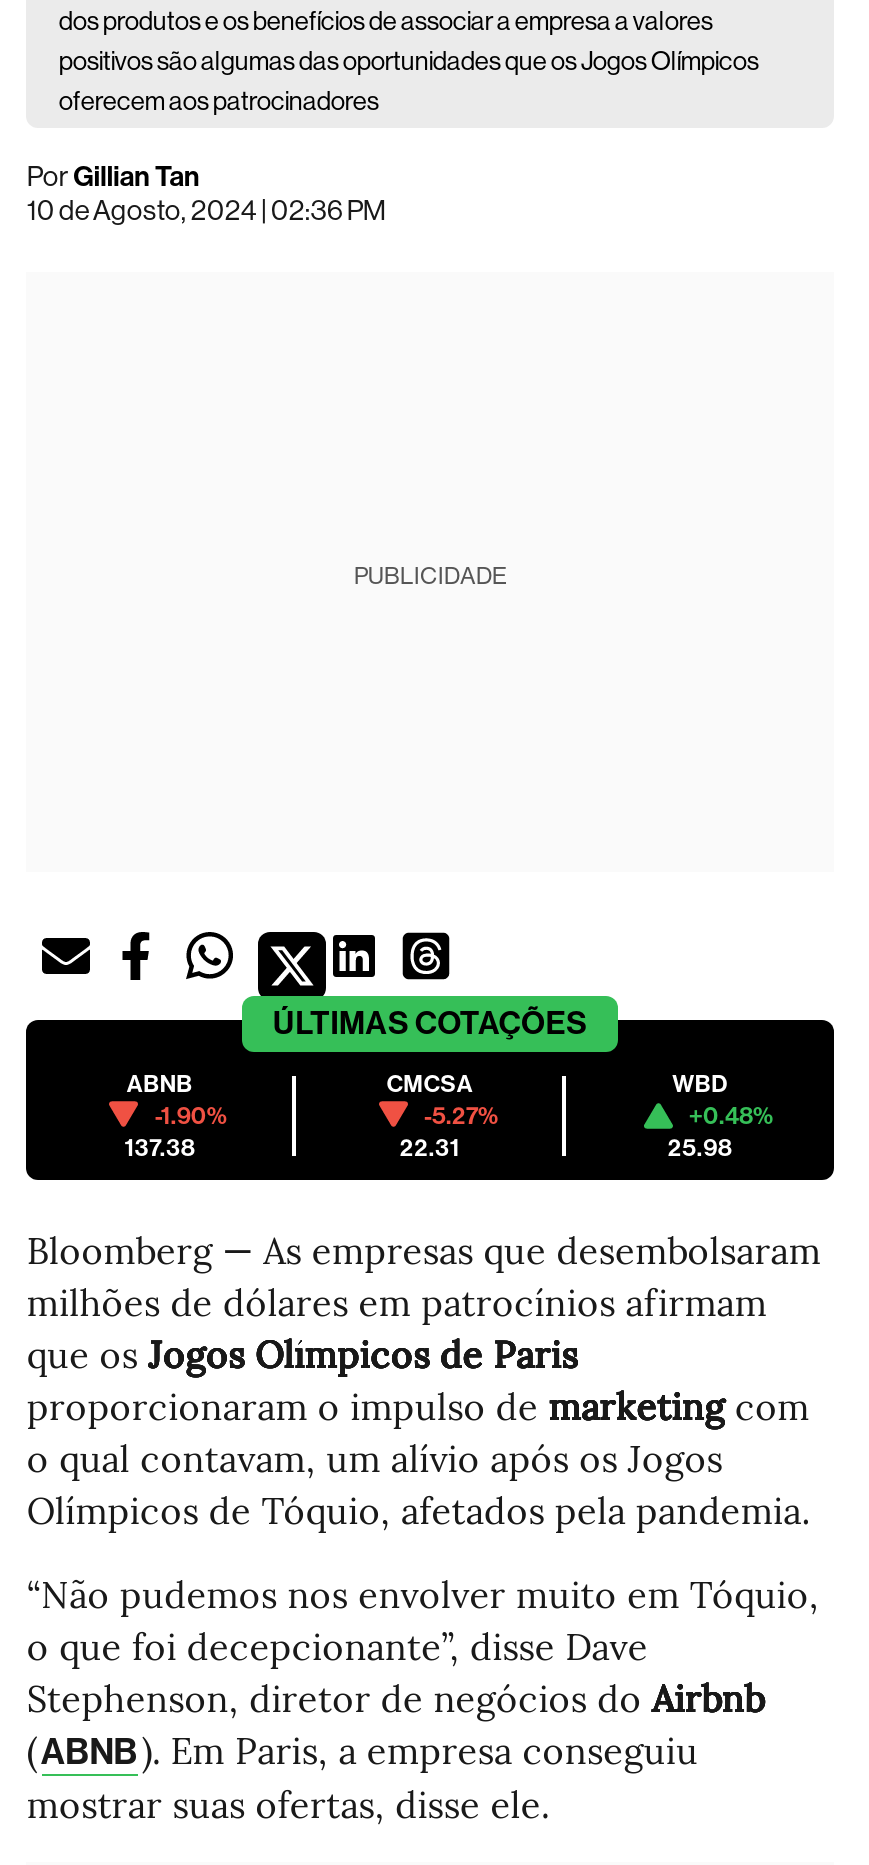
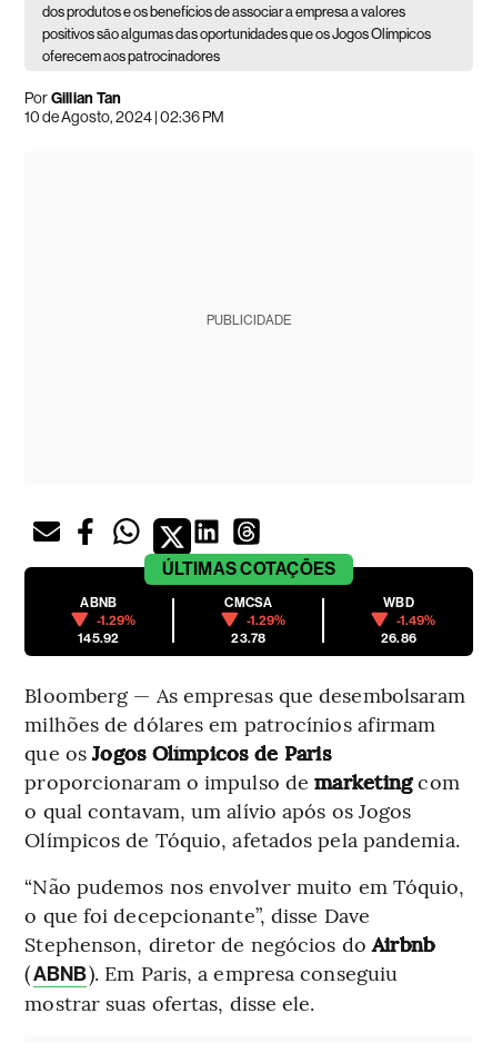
[155,1102,227,1130] -1.90% -> [97,612,135,628] -1.29%
[424,1102,498,1130] -5.27% -> [247,612,285,628] -1.29%
[689,1102,773,1130] +0.48% -> [396,612,435,628] -1.49%
[124,1134,195,1162] 137.38 -> [78,630,120,646] 145.92
[400,1134,460,1162] 22.31 -> [231,630,266,646] 23.78
[668,1134,732,1162] 25.98 -> [381,630,417,646] 26.86

